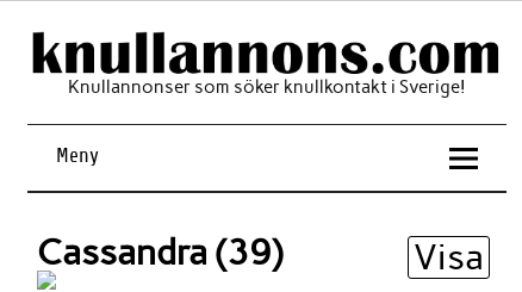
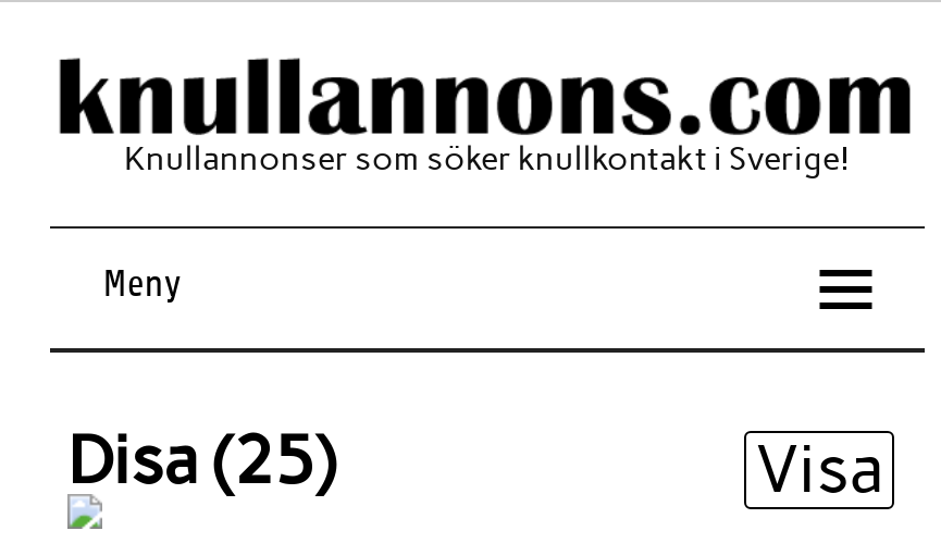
[37,230,282,274] Cassandra (39) -> [67,420,335,501] Disa (25)

